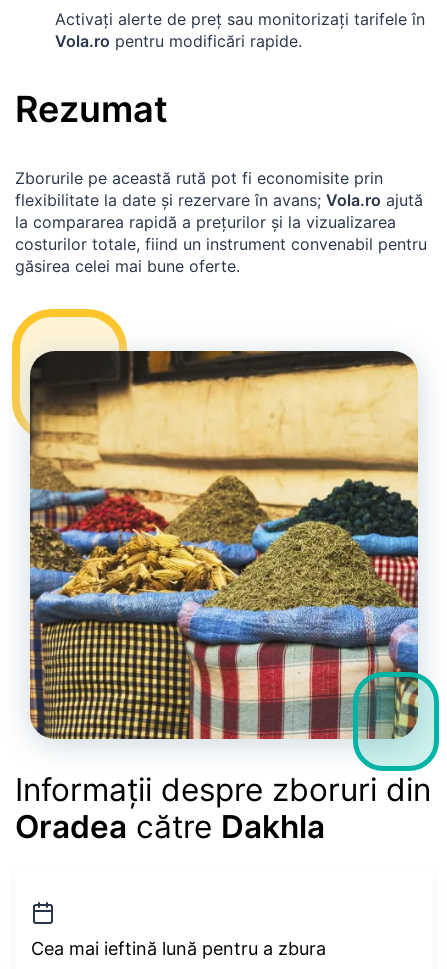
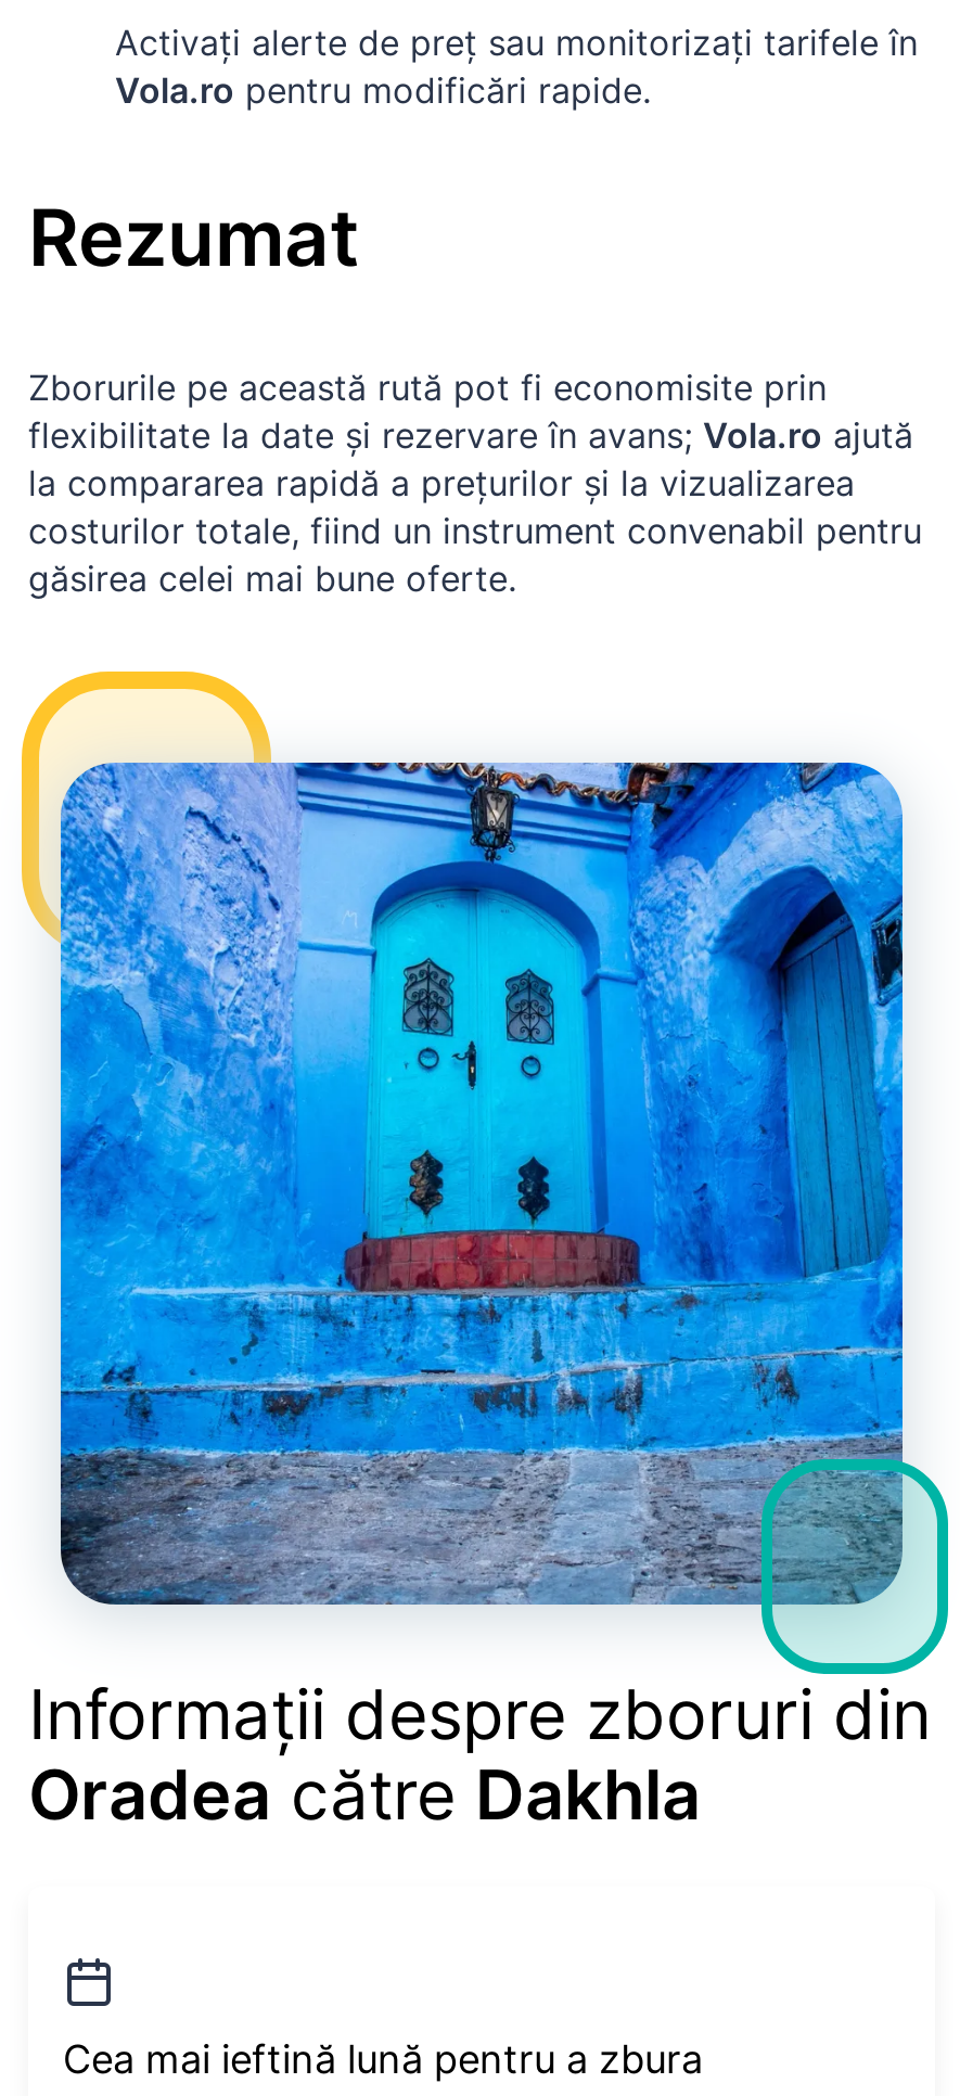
[29,350,419,740] [image] -> [59,761,905,1607] [image]

